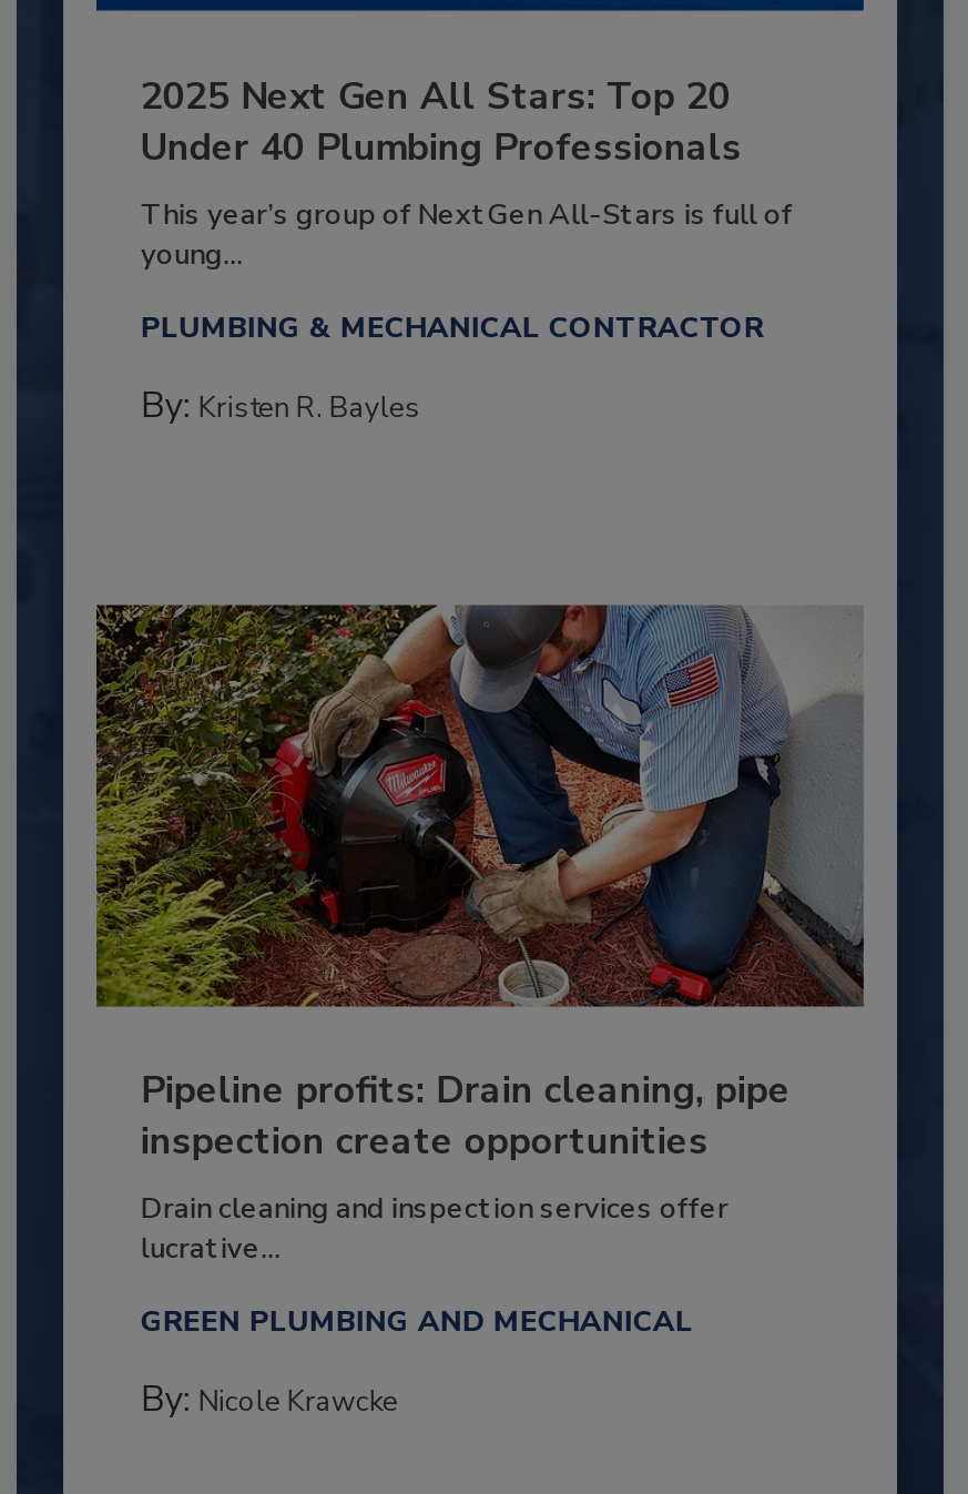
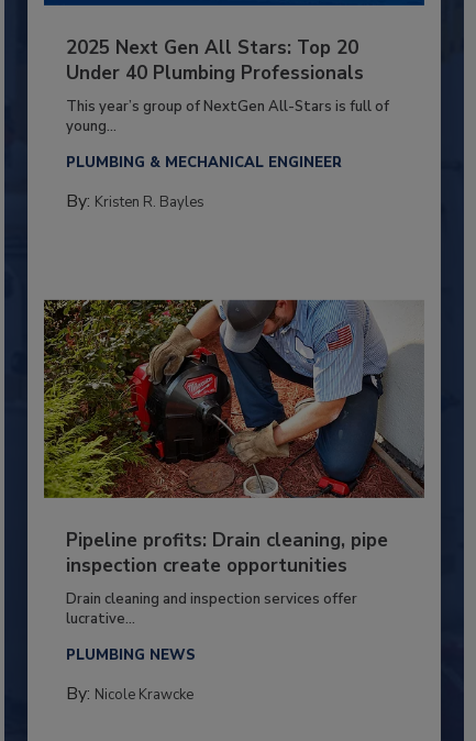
[141,308,764,348] PLUMBING & MECHANICAL CONTRACTOR -> [66,152,342,172] PLUMBING & MECHANICAL ENGINEER
[141,1303,693,1343] GREEN PLUMBING AND MECHANICAL -> [66,646,196,666] PLUMBING NEWS

